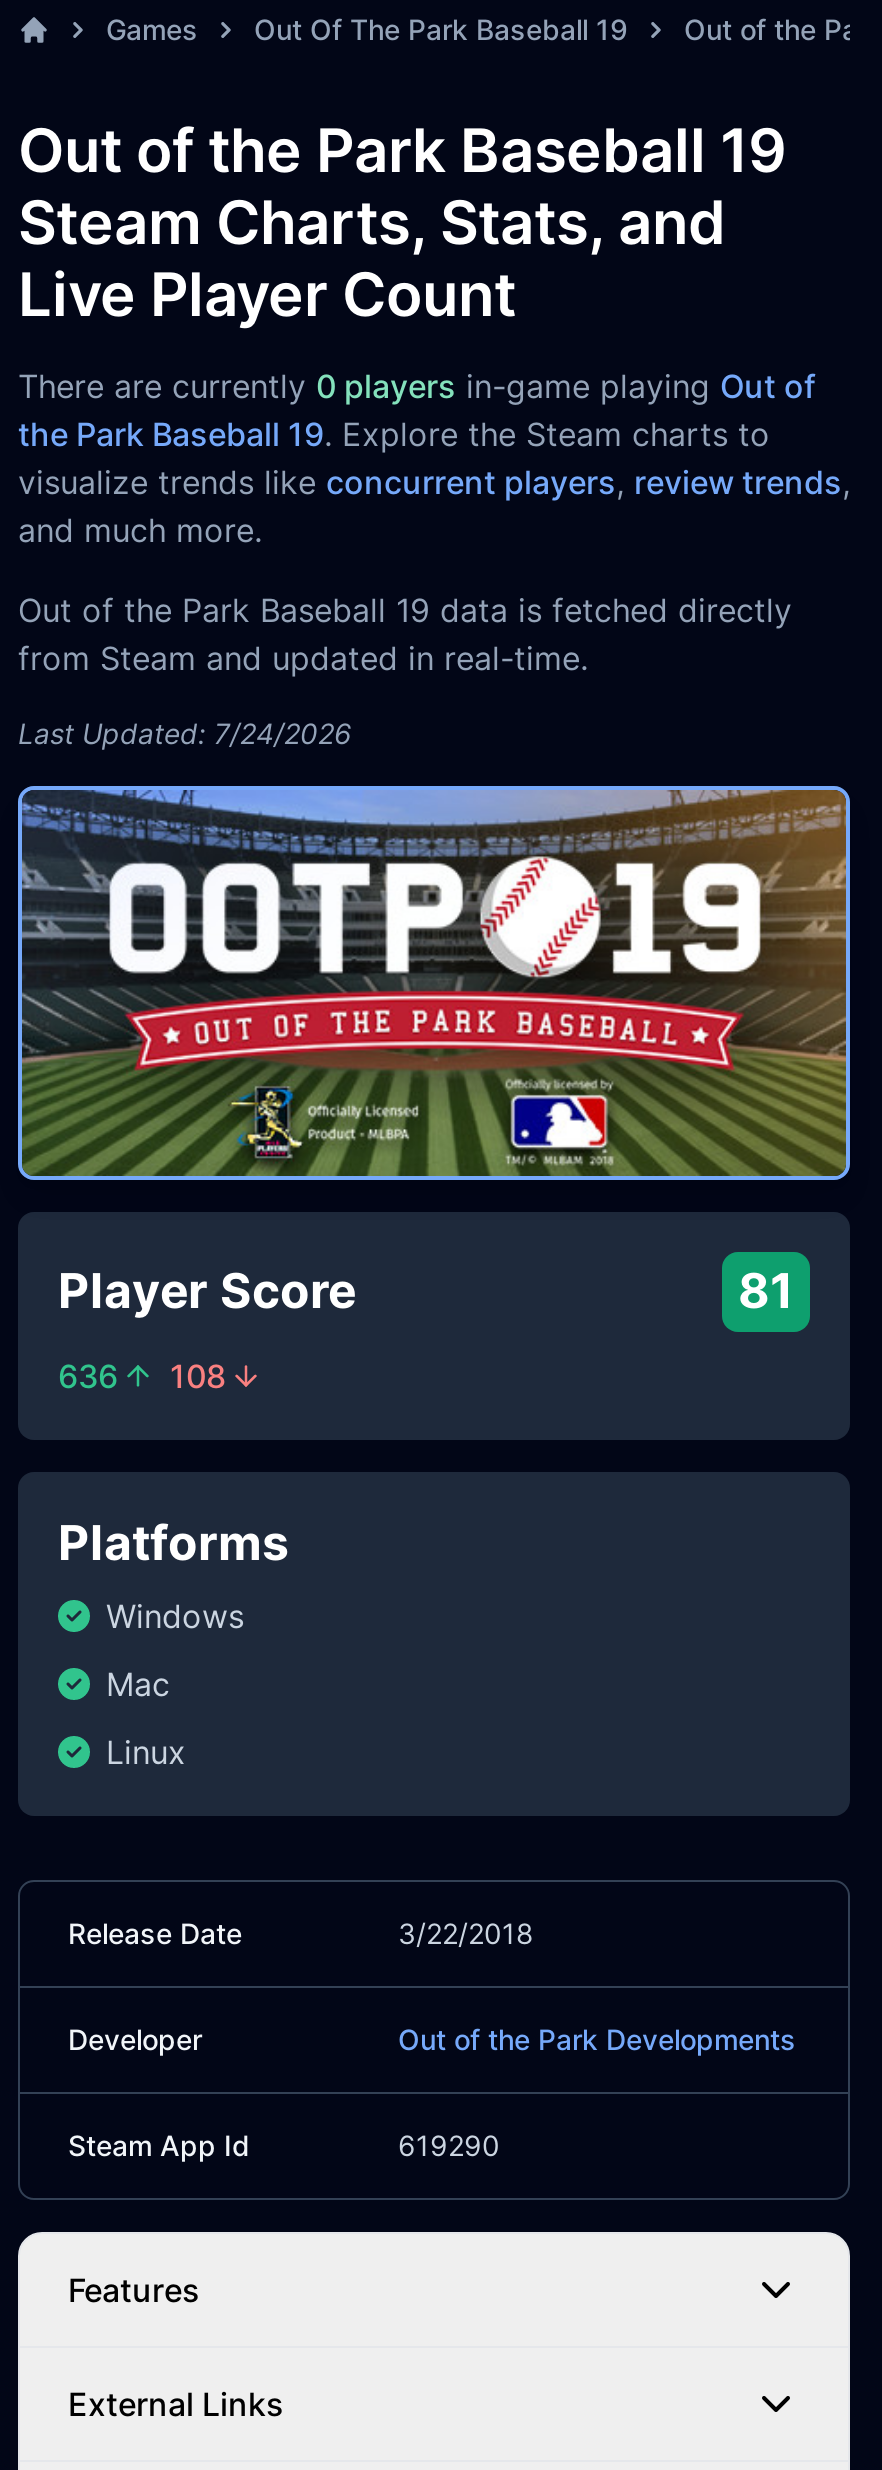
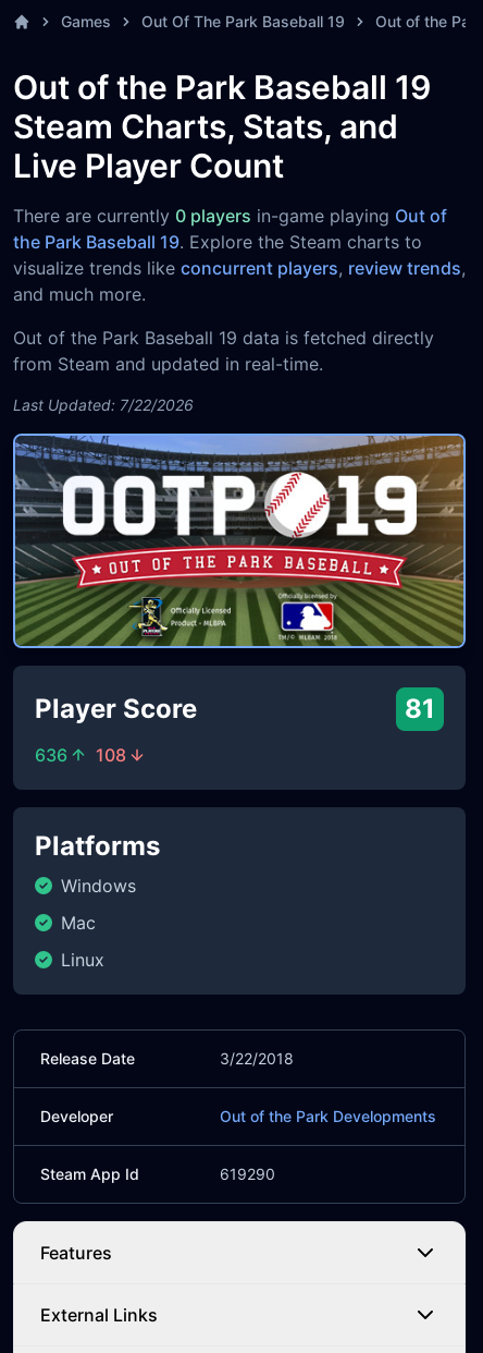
[18,716,352,750] Last Updated: 7/24/2026 -> [13,395,194,414] Last Updated: 7/22/2026

